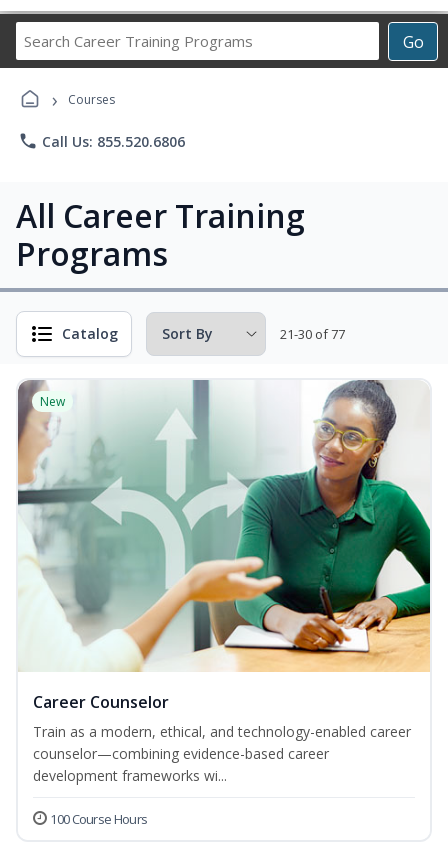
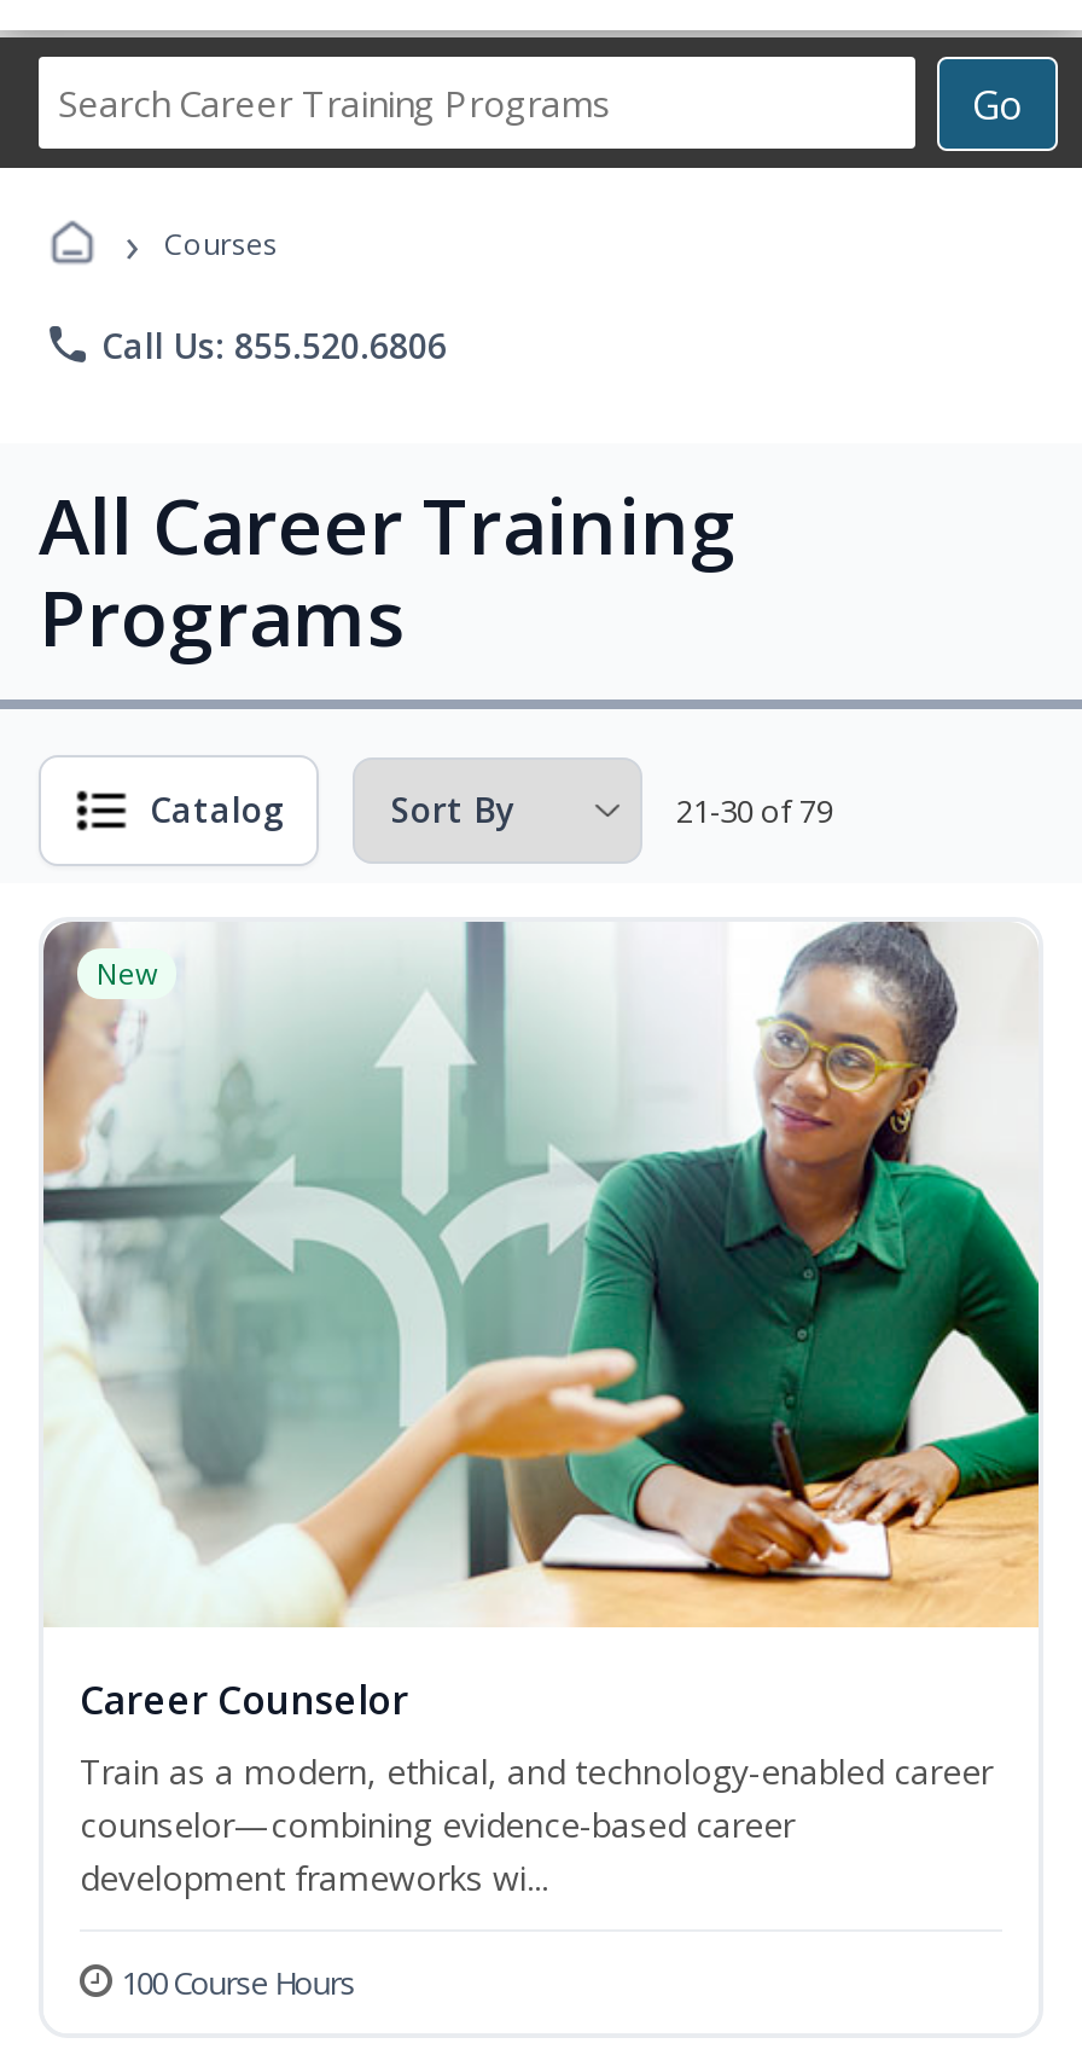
[280,325,345,343] 21-30 of 77 -> [676,789,833,832] 21-30 of 79

